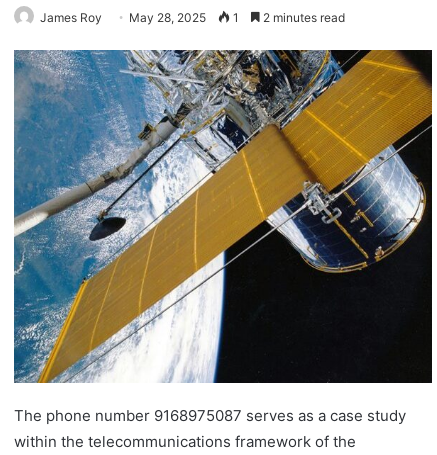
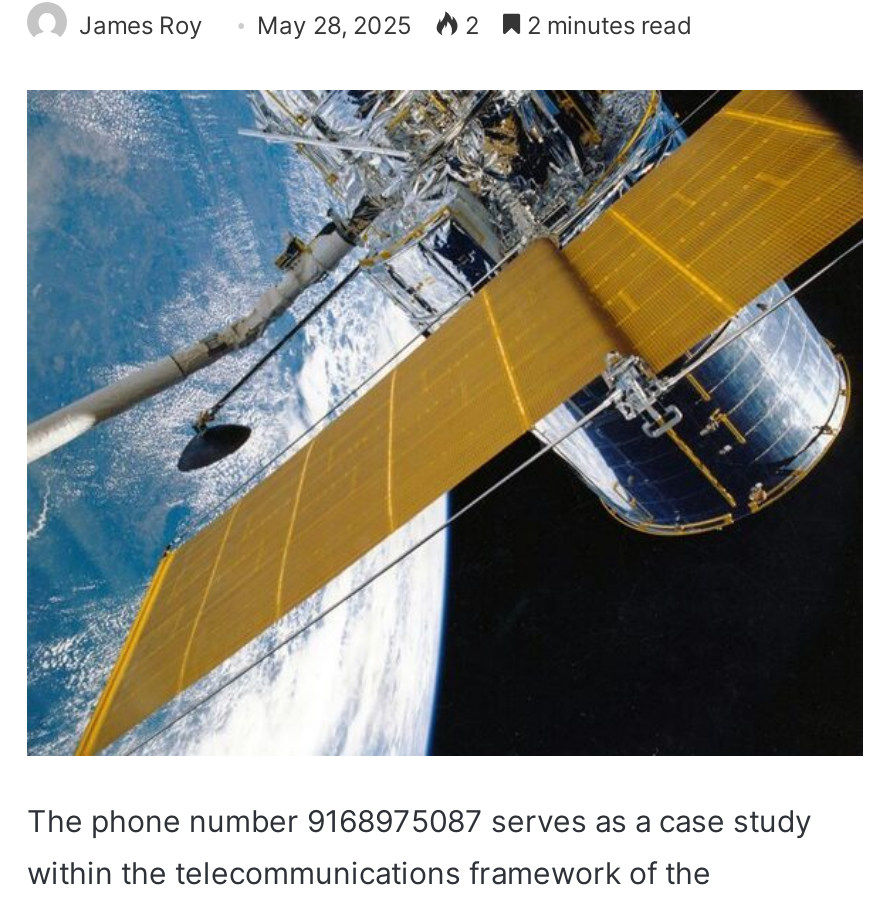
[40,10,345,25] James Roy May 28, 2025 1 2 minutes read -> [79,10,691,40] James Roy May 28, 2025 2 2 minutes read

